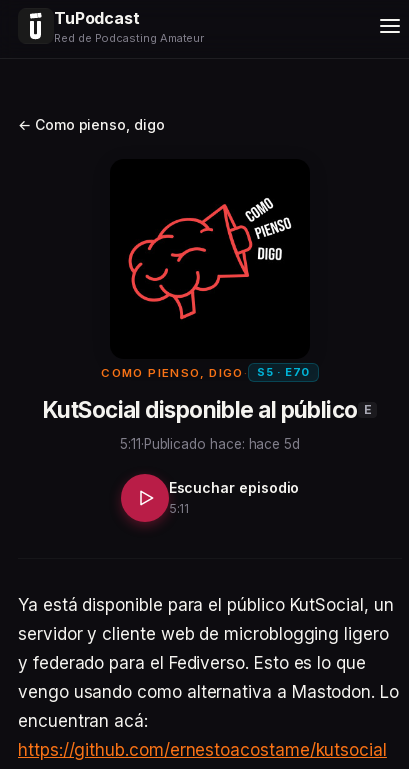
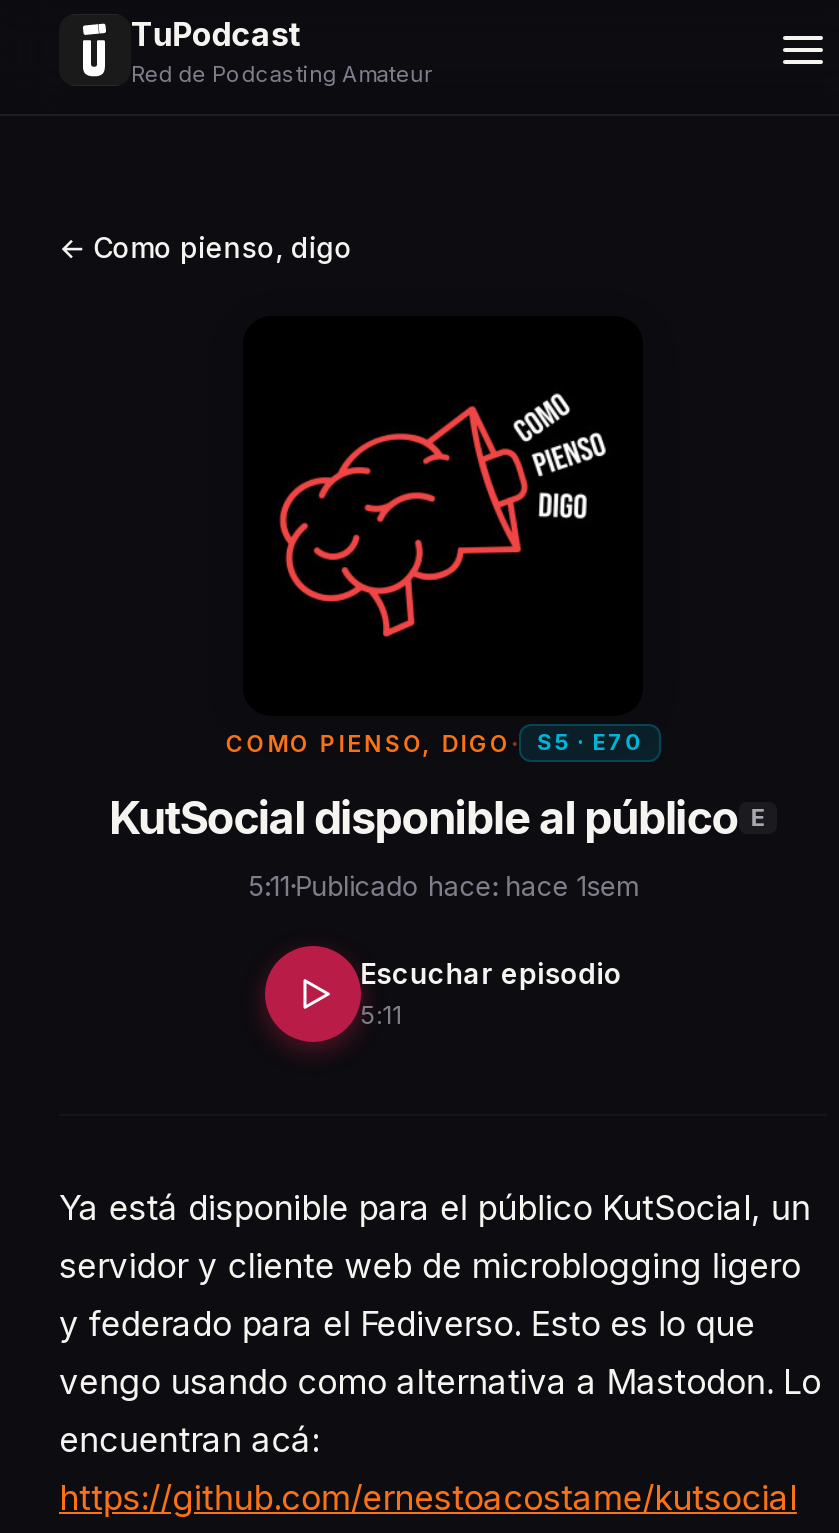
[120,436,300,452] 5:11·Publicado hace: hace 5d -> [248,870,638,902] 5:11·Publicado hace: hace 1sem

